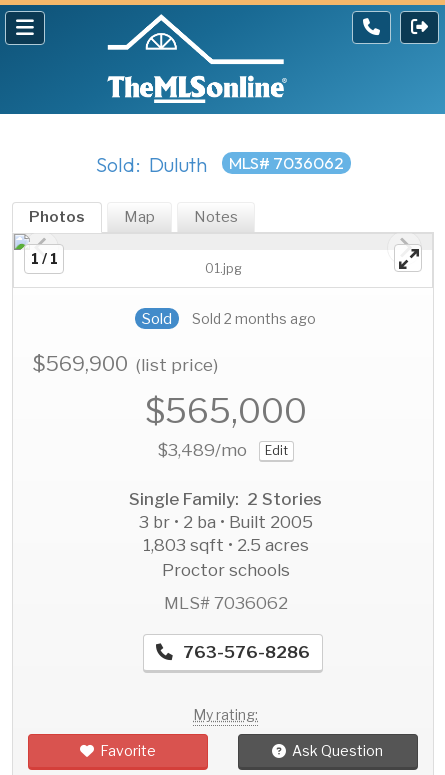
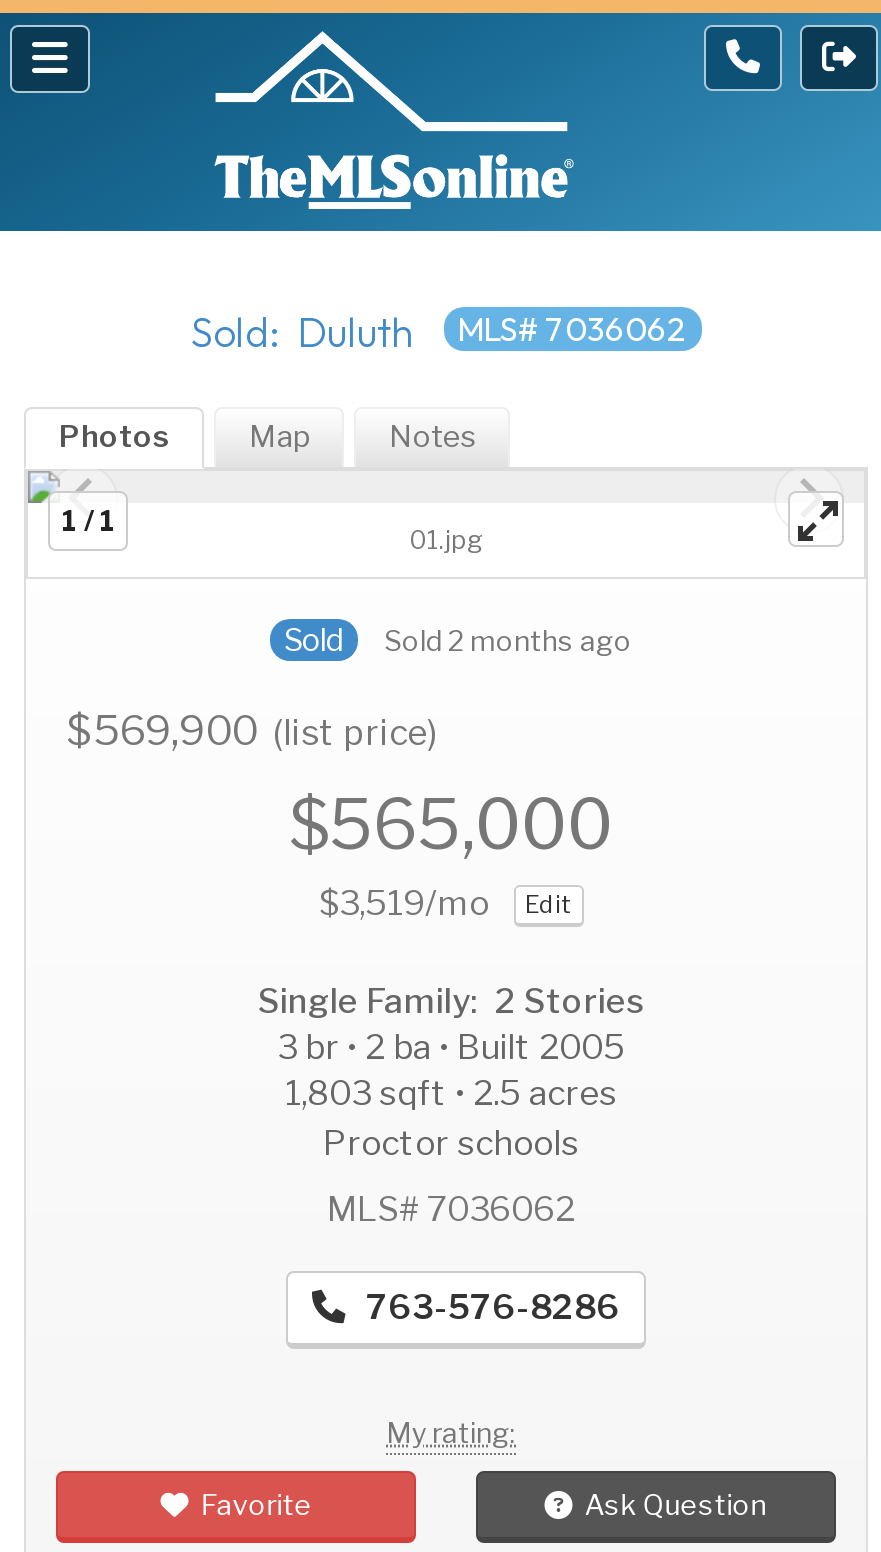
[157,440,287,460] $3,489/mo Edit -> [319,884,571,924] $3,519/mo Edit

